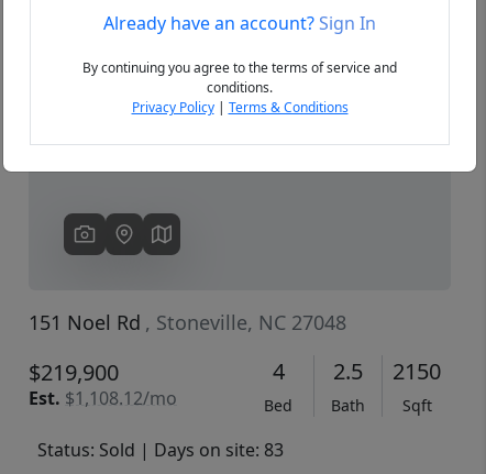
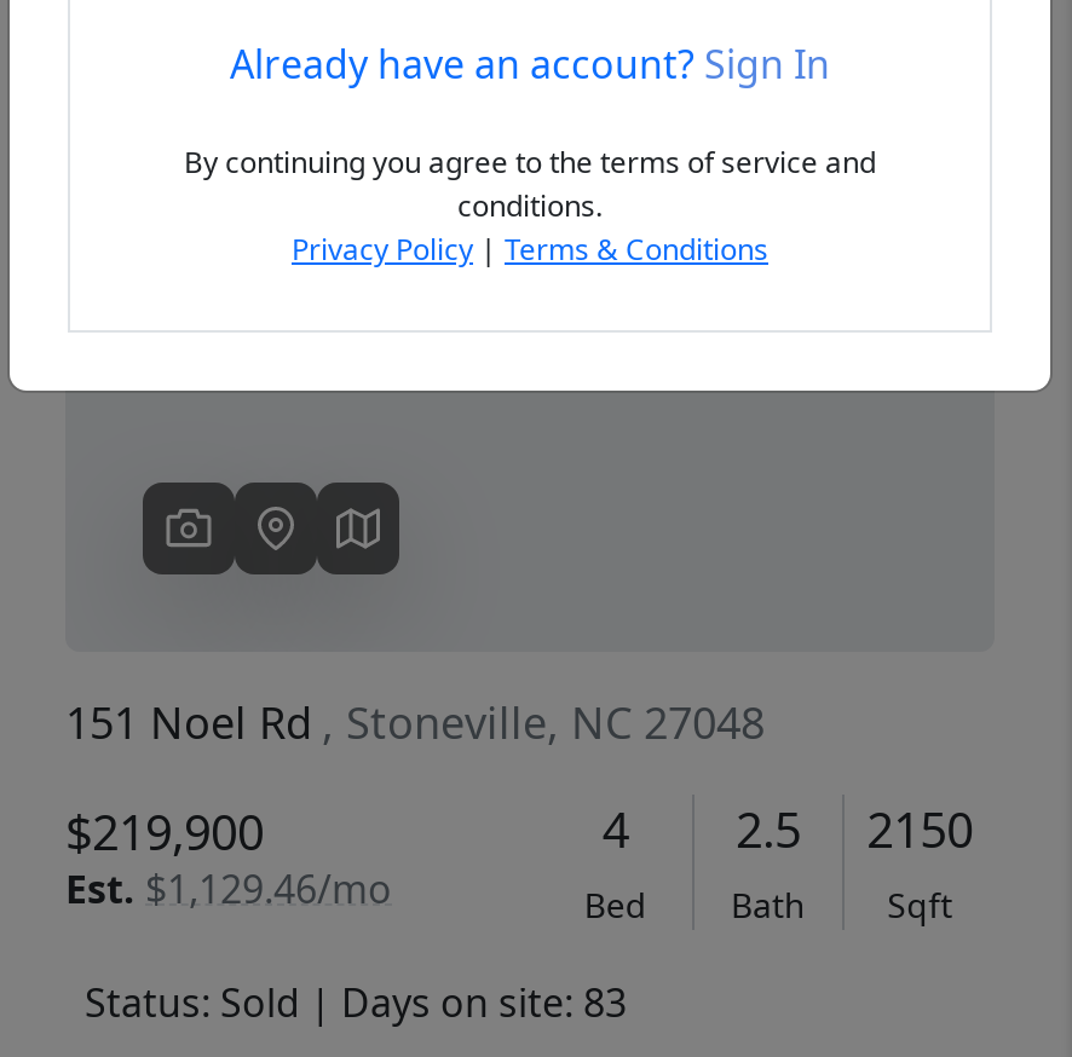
[29,386,177,410] Est. $1,108.12/mo -> [65,862,392,915] Est. $1,129.46/mo

